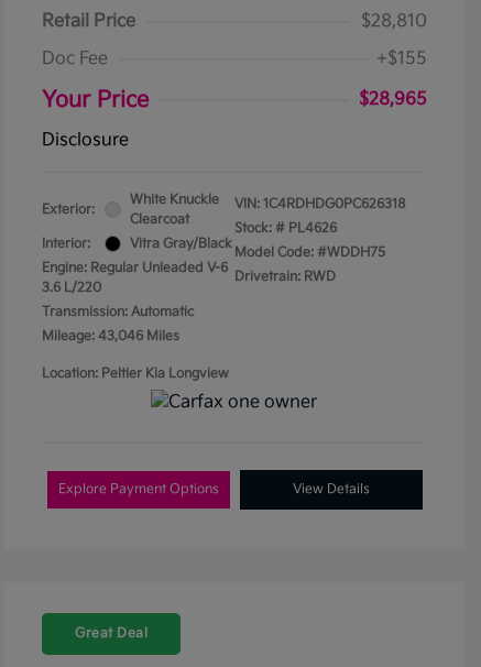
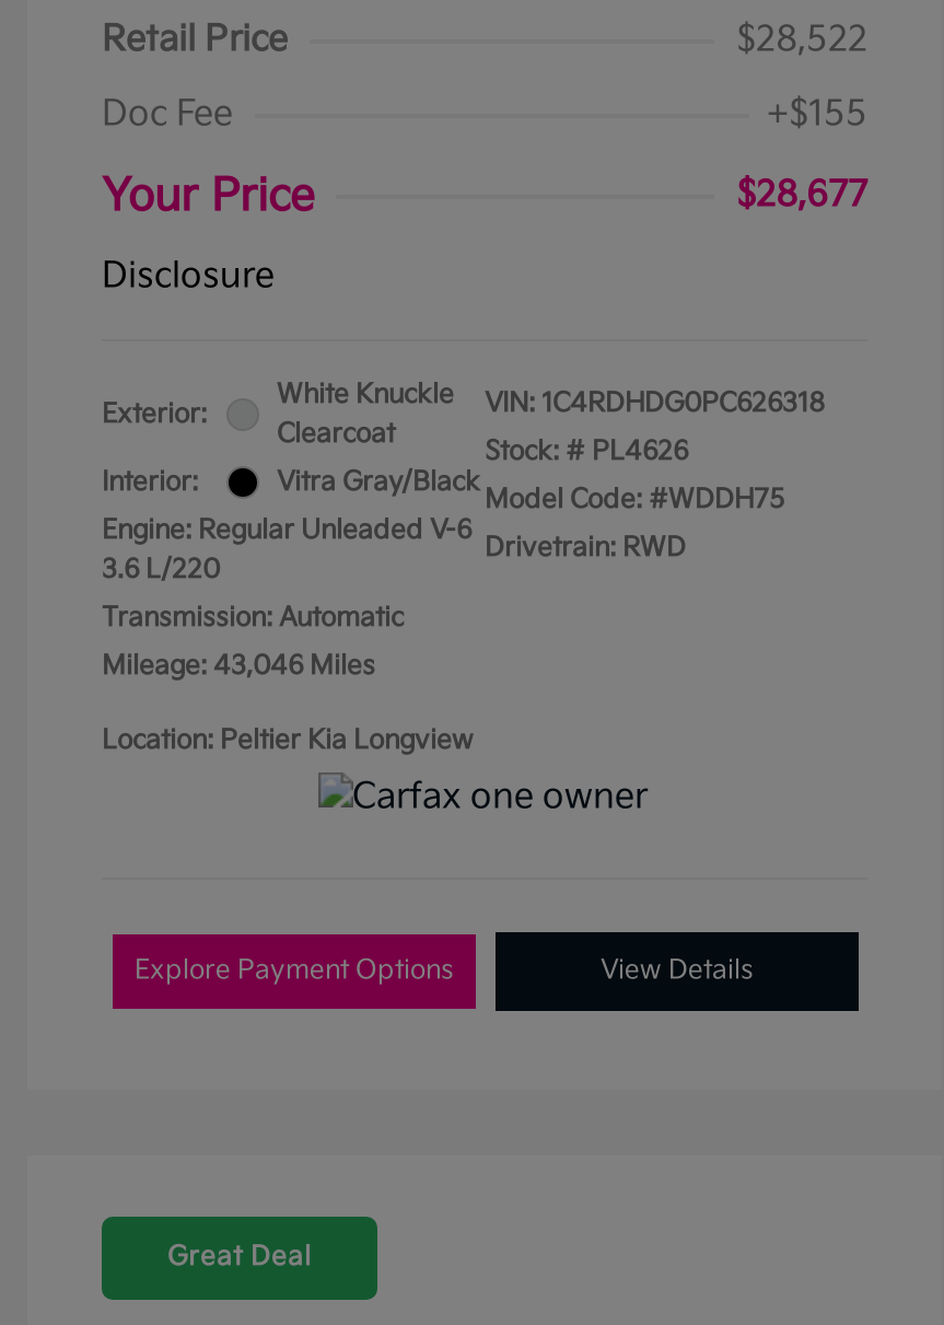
[361,10,427,31] $28,810 -> [736,19,867,60] $28,522
[359,89,427,110] $28,965 -> [736,174,867,216] $28,677

